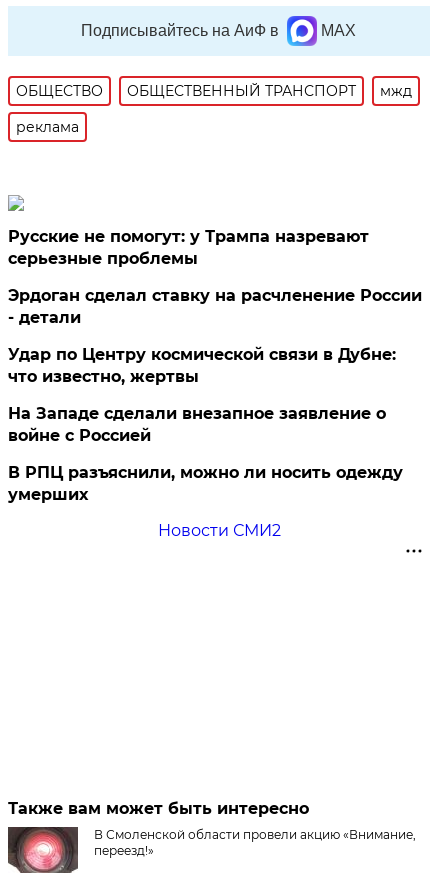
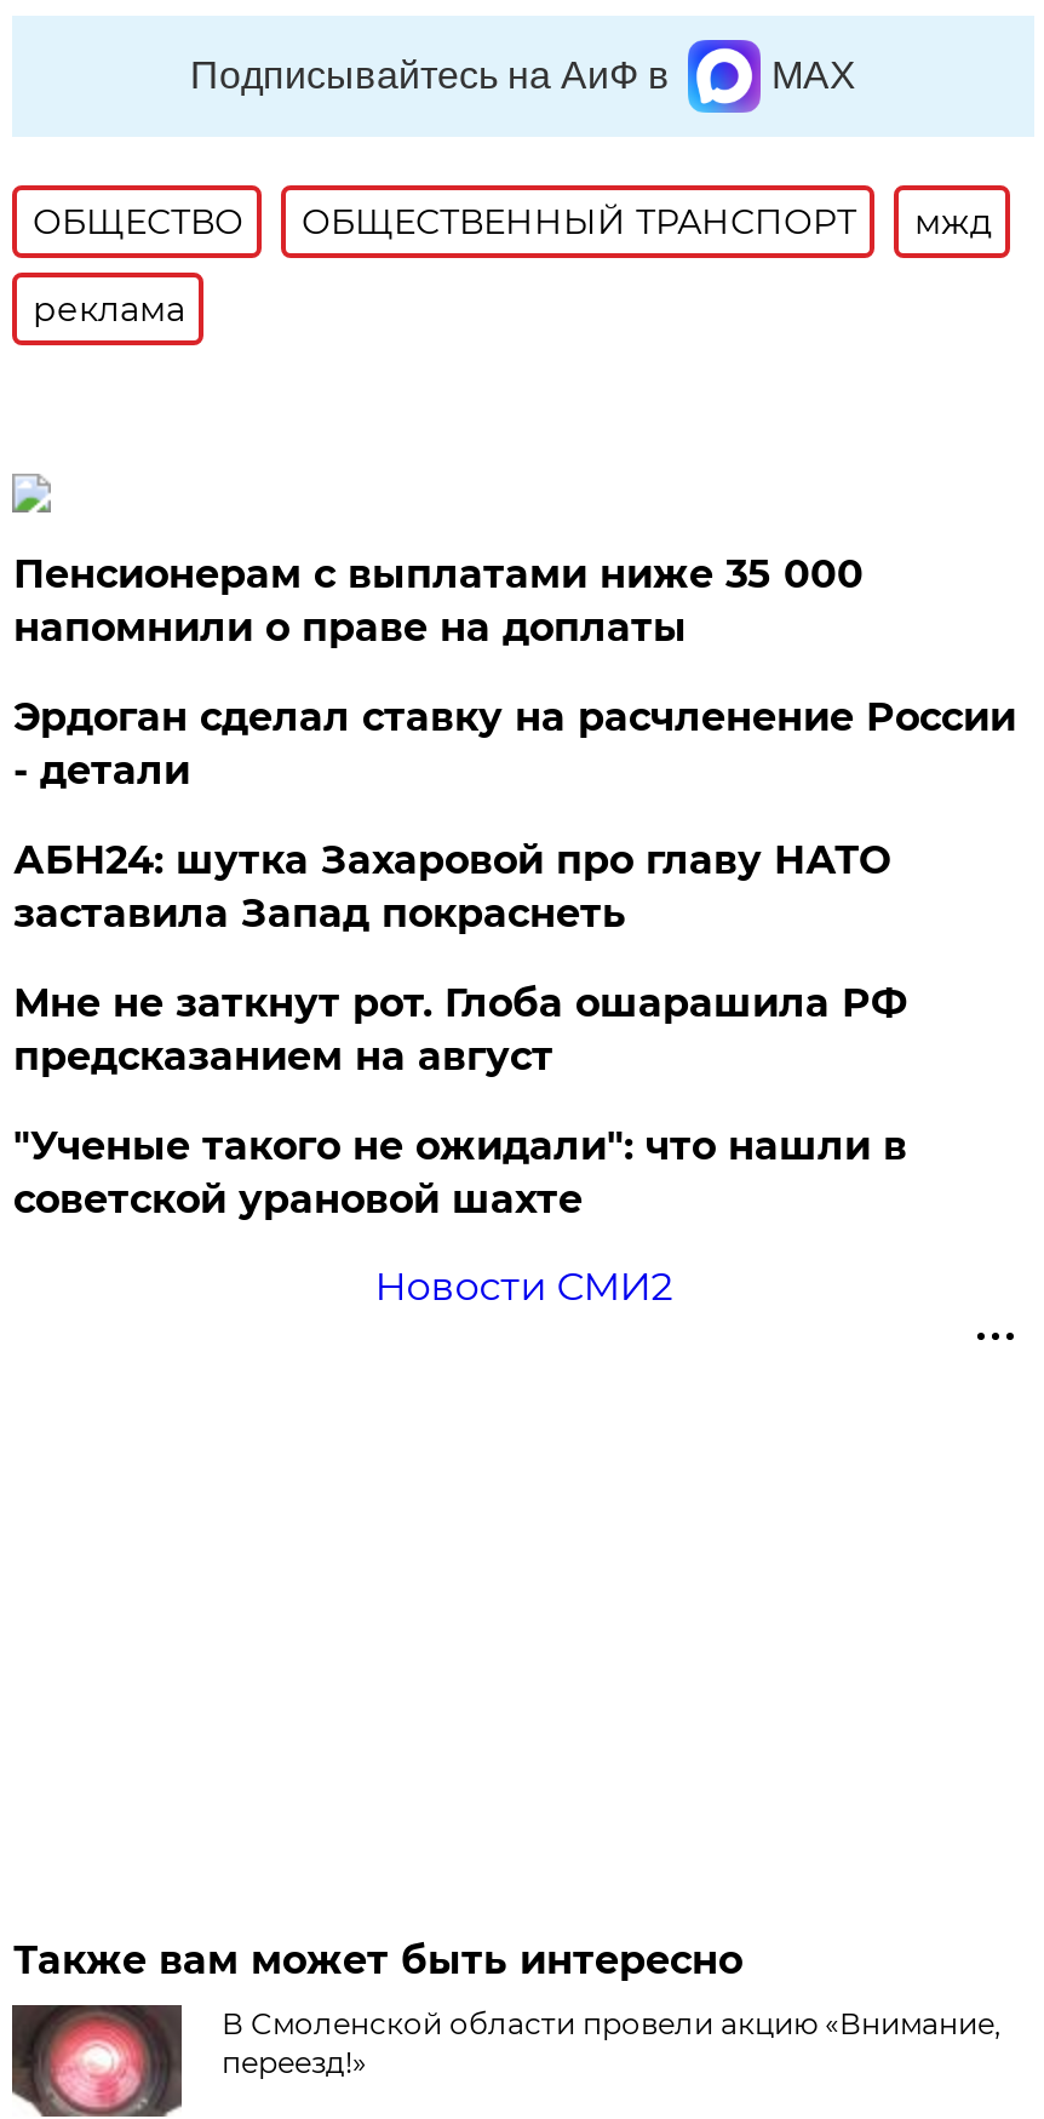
[8,227,369,268] Русские не помогут: у Трампа назревают | серьезные проблемы -> [13,551,863,650] Пенсионерам с выплатами ниже 35 000 | напомнили о праве на доплаты
[8,345,396,386] Удар по Центру космической связи в Дубне: | что известно, жертвы -> [13,837,890,936] АБН24: шутка Захаровой про главу НАТО | заставила Запад покраснеть
[8,404,386,445] На Западе сделали внезапное заявление о | войне с Россией -> [13,980,907,1079] Мне не заткнут рот. Глоба ошарашила РФ | предсказанием на август
[8,463,403,504] В РПЦ разъяснили, можно ли носить одежду | умерших -> [13,1123,907,1222] "Ученые такого не ожидали": что нашли в | советской урановой шахте

